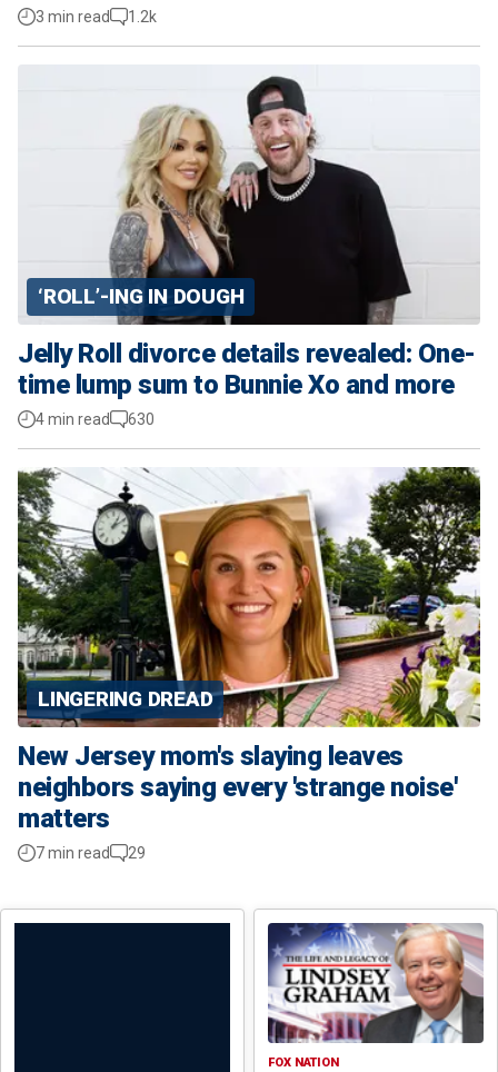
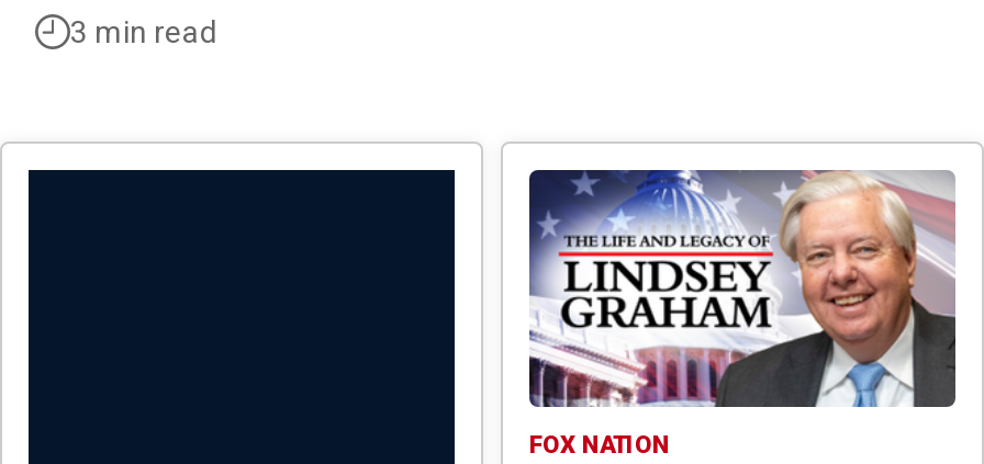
[128,7,157,25] 1.2k -> none
[18,76,480,428] [image] | ‘ROLL’-ING IN DOUGH | Jelly Roll divorce details revealed: One- | time lump sum to Bunnie Xo and more | 4 min read | 630 -> none
[17,466,481,861] [image] | LINGERING DREAD | New Jersey mom's slaying leaves | neighbors saying every 'strange noise' | matters | 7 min read | 29 -> none

